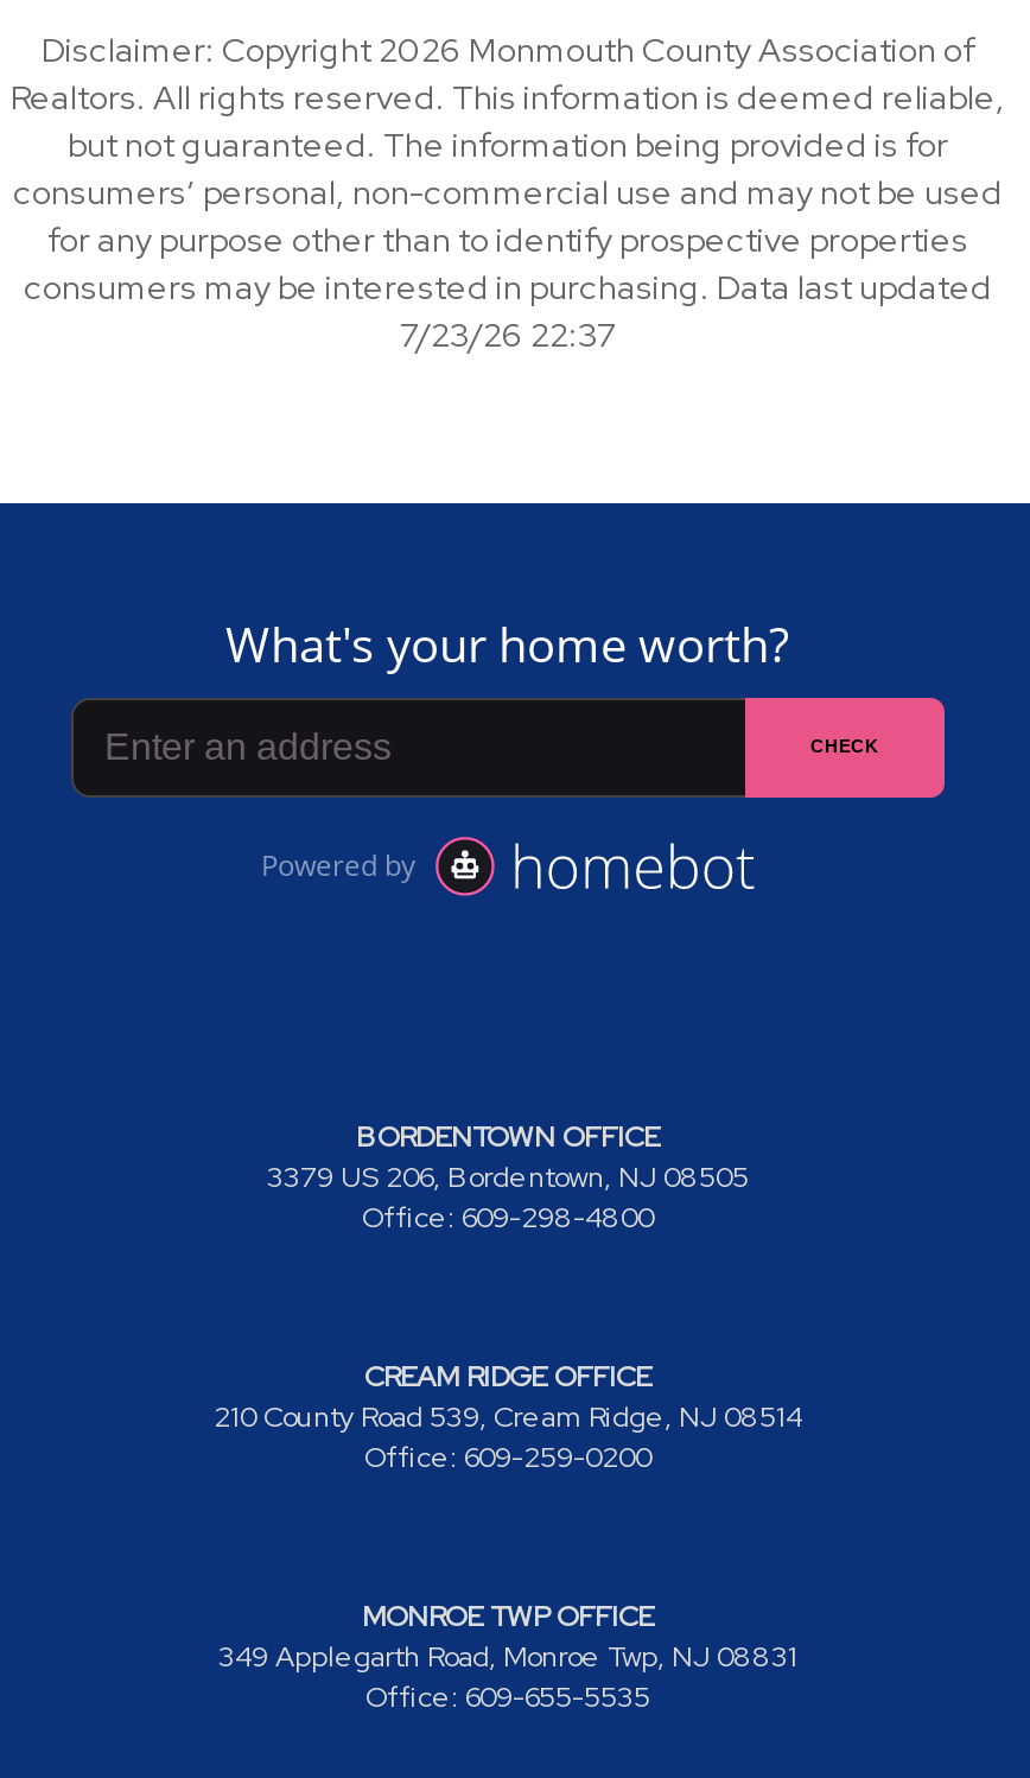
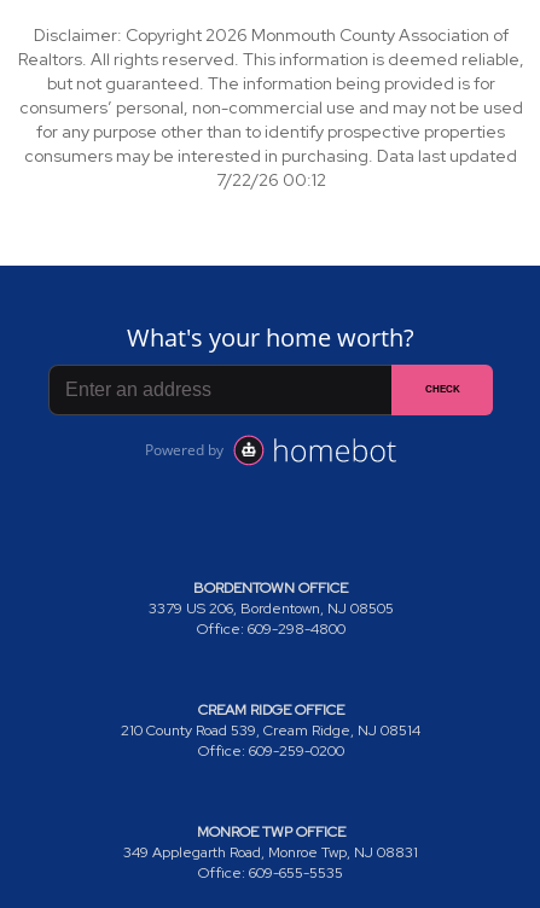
[400,313,616,356] 7/23/26 22:37 -> [216,169,326,191] 7/22/26 00:12

